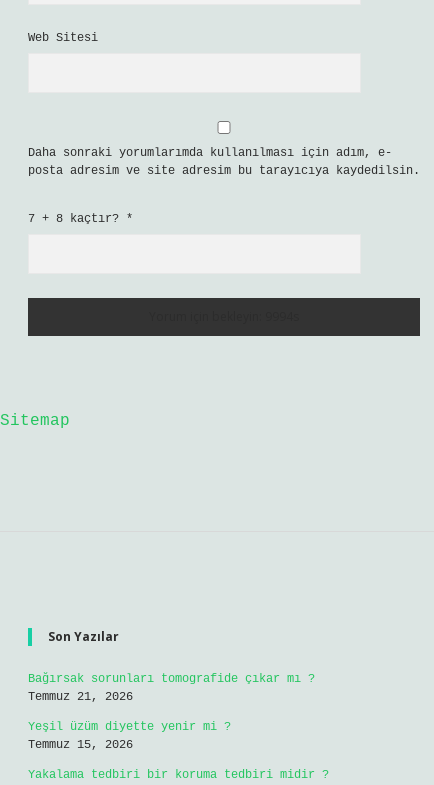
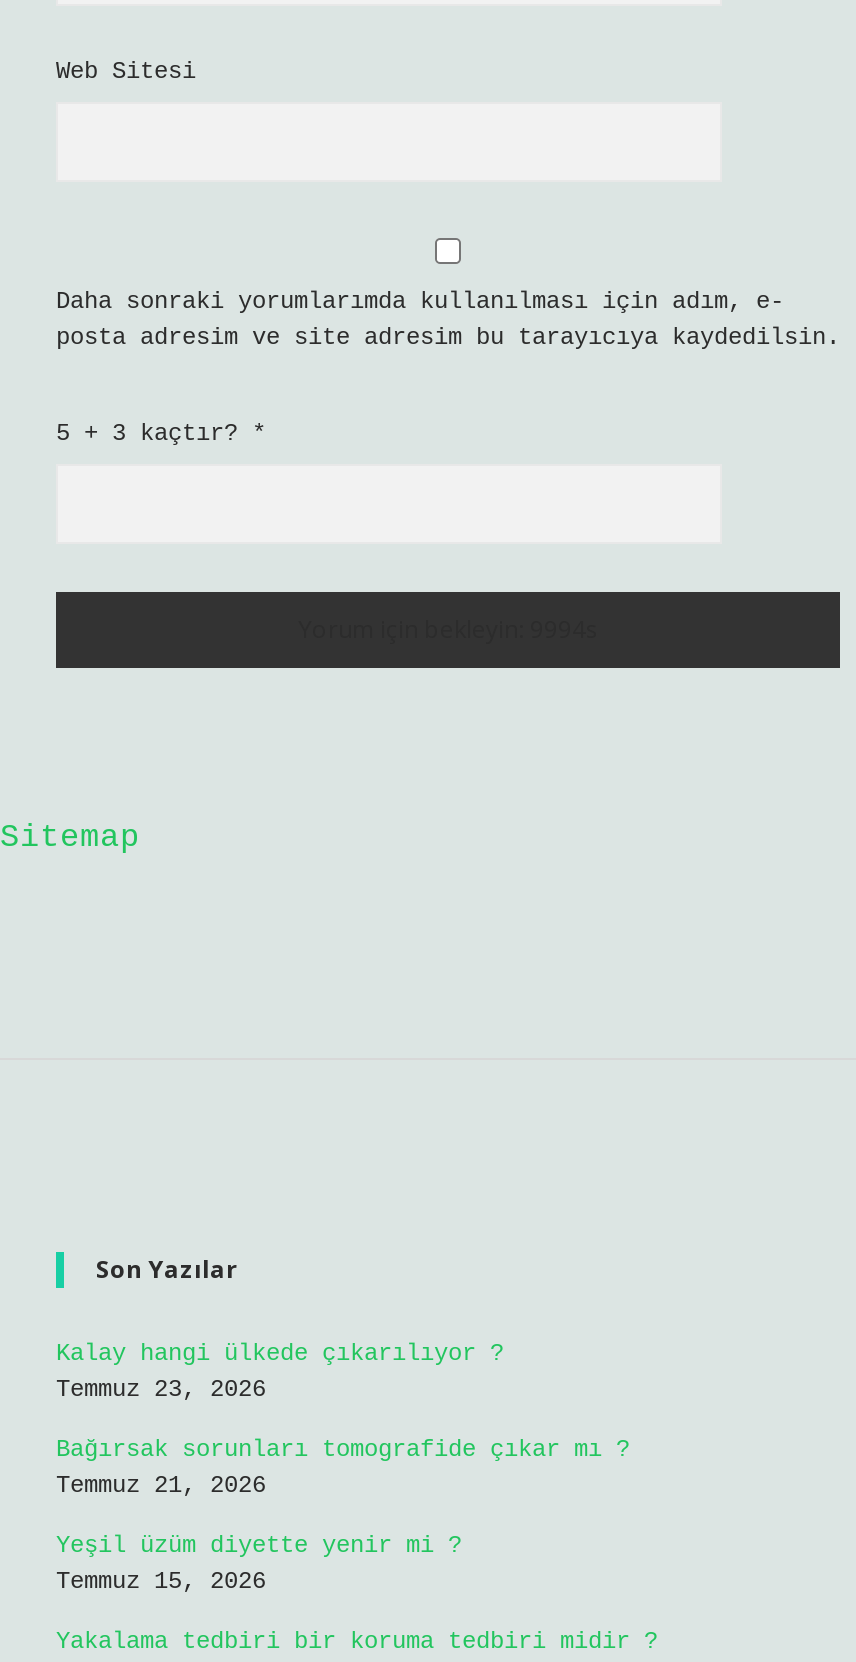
[28,212,133,226] 7 + 8 kaçtır? * -> [56,420,266,448] 5 + 3 kaçtır? *
none -> [56,1340,504,1404] Kalay hangi ülkede çıkarılıyor ? | Temmuz 23, 2026

